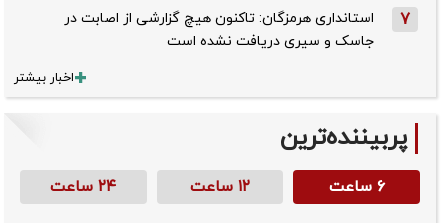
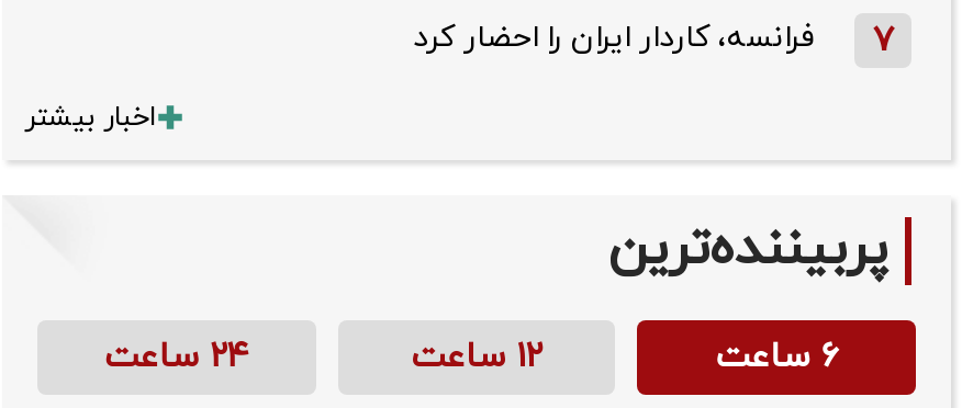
[64,8,374,50] استانداری هرمزگان: تاکنون هیچ گزارشی از اصابت در | جاسک و سیری دریافت نشده است -> [413,16,815,58] فرانسه، کاردار ایران را احضار کرد

